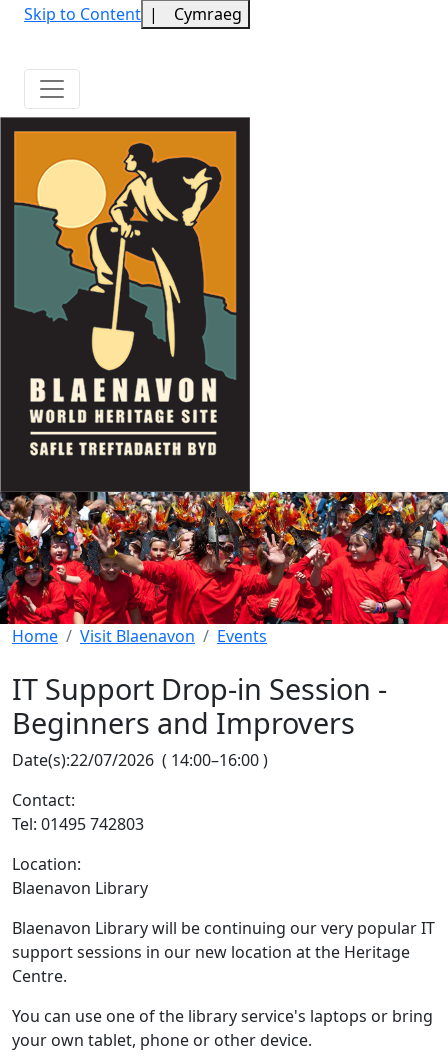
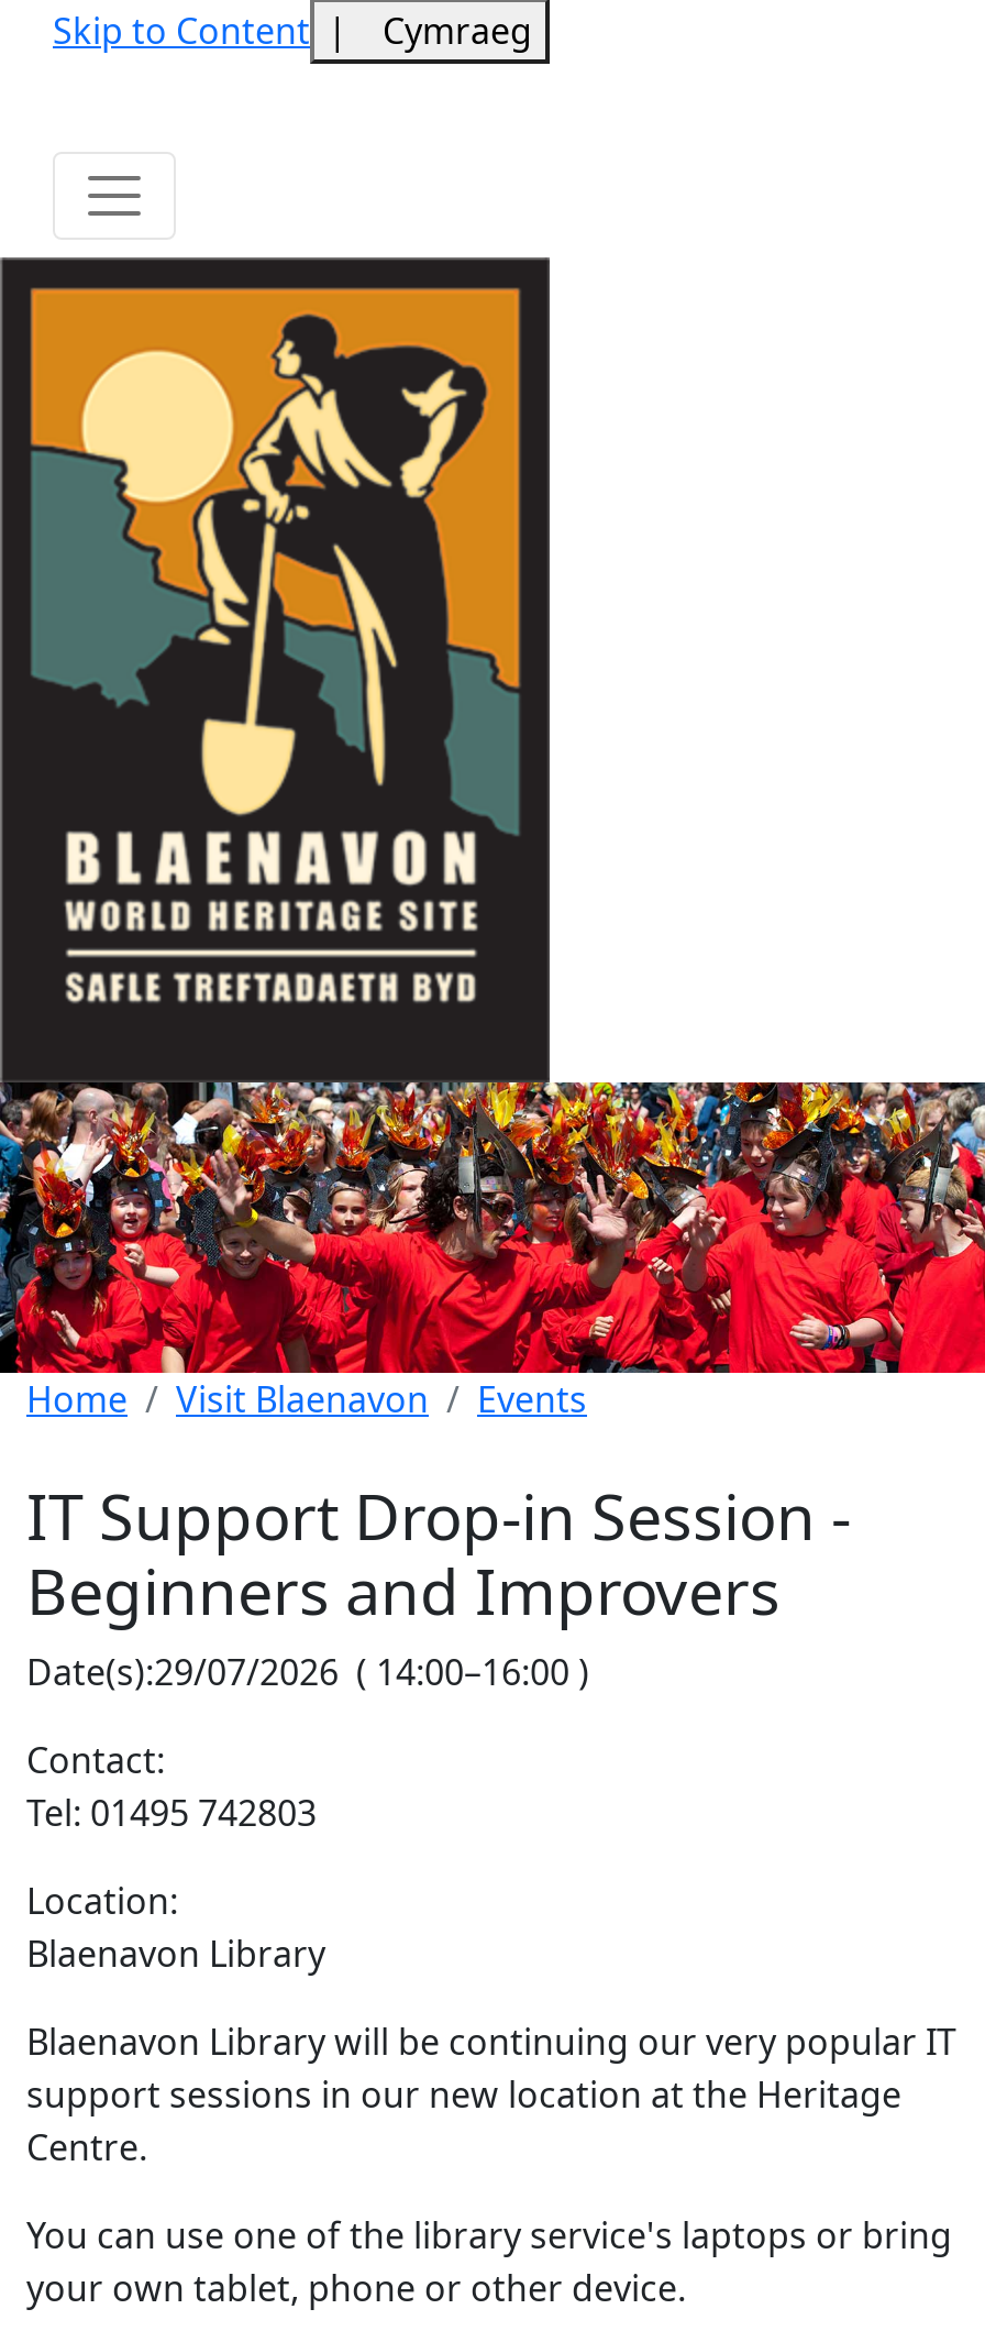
[12,749,268,771] Date(s):22/07/2026 ( 14:00–16:00 ) -> [26,1648,589,1696] Date(s):29/07/2026 ( 14:00–16:00 )

